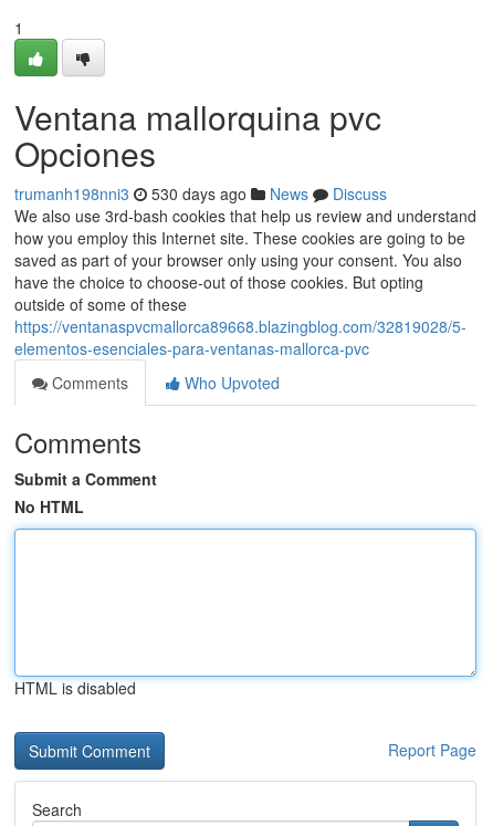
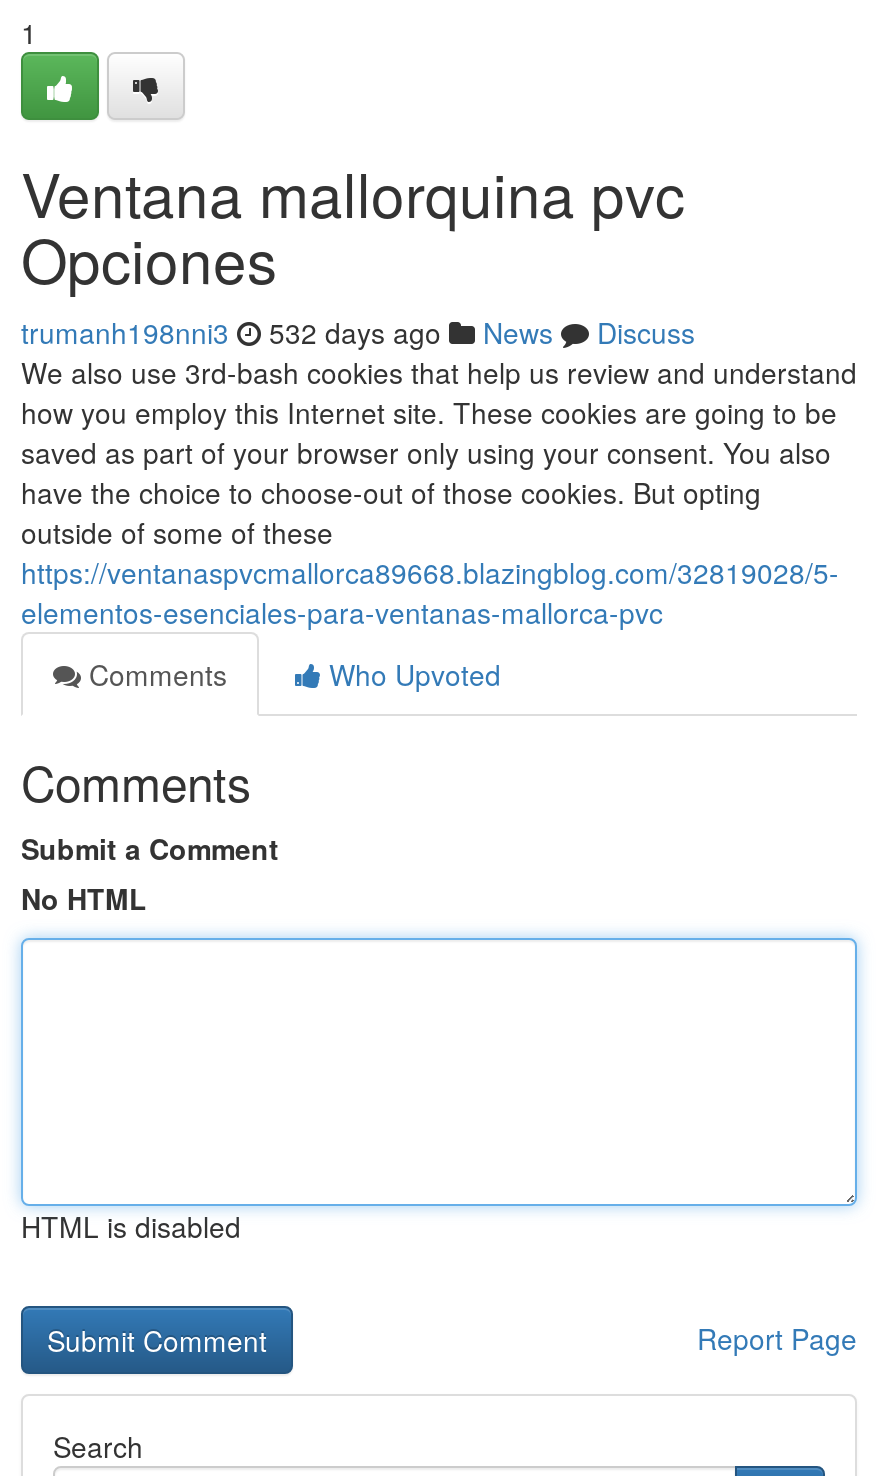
[14,182,387,205] trumanh198nni3 530 days ago News Discuss -> [21,312,695,352] trumanh198nni3 532 days ago News Discuss

